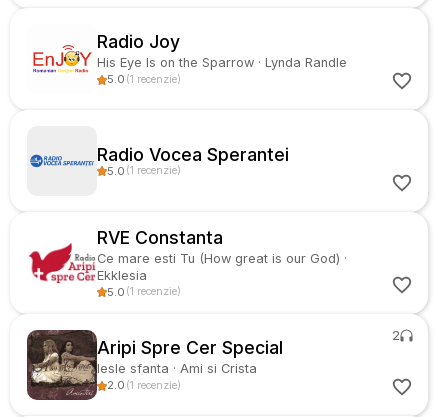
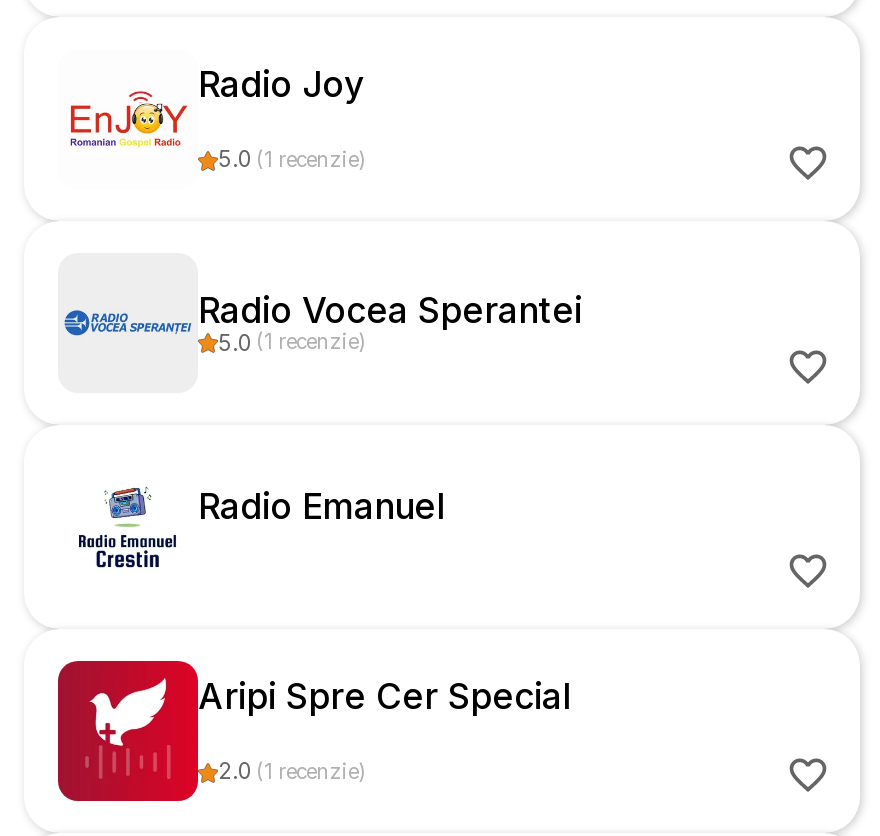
[97,55,347,70] His Eye Is on the Sparrow · Lynda Randle -> none
[28,226,347,298] [image] | RVE Constanta | Ce mare esti Tu (How great is our God) · | Ekklesia | 5.0 (1 recenzie) -> [64,484,444,570] [image] | Radio Emanuel
[26,329,98,401] [image] -> [58,658,200,804] [image]
[392,327,400,343] 2 -> none
[97,361,257,376] Iesle sfanta · Ami si Crista -> none

